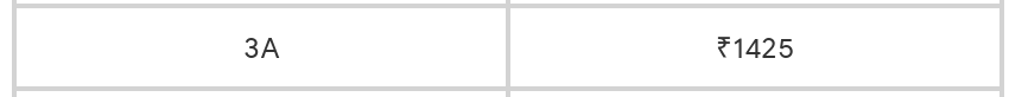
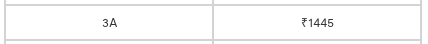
[716,30,794,65] ₹1425 -> [300,15,333,30] ₹1445

